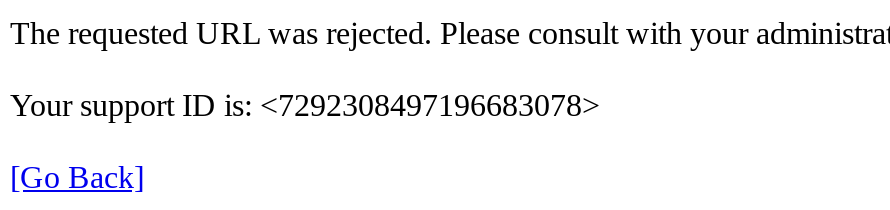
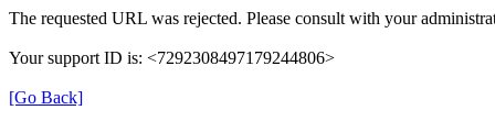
[10,88,600,122] Your support ID is: <7292308497196683078> -> [9,48,335,67] Your support ID is: <7292308497179244806>

